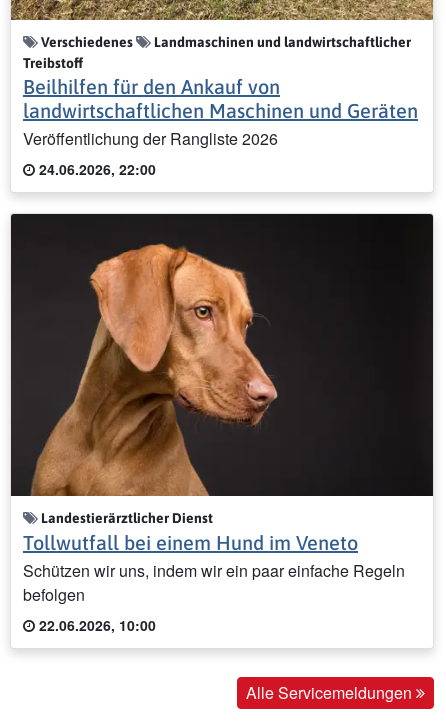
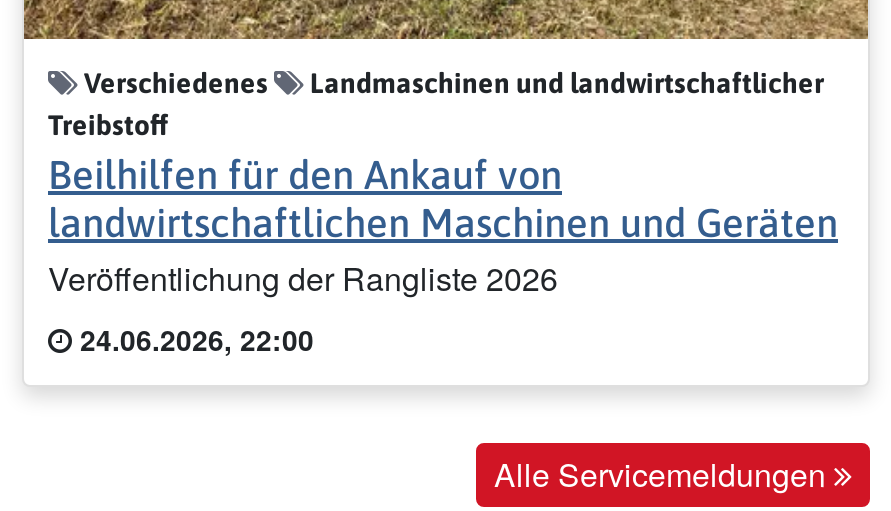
[10,213,434,635] [image] | Landestierärztlicher Dienst | Tollwutfall bei einem Hund im Veneto | Schützen wir uns, indem wir ein paar einfache Regeln | befolgen | 22.06.2026, 10:00 -> none

